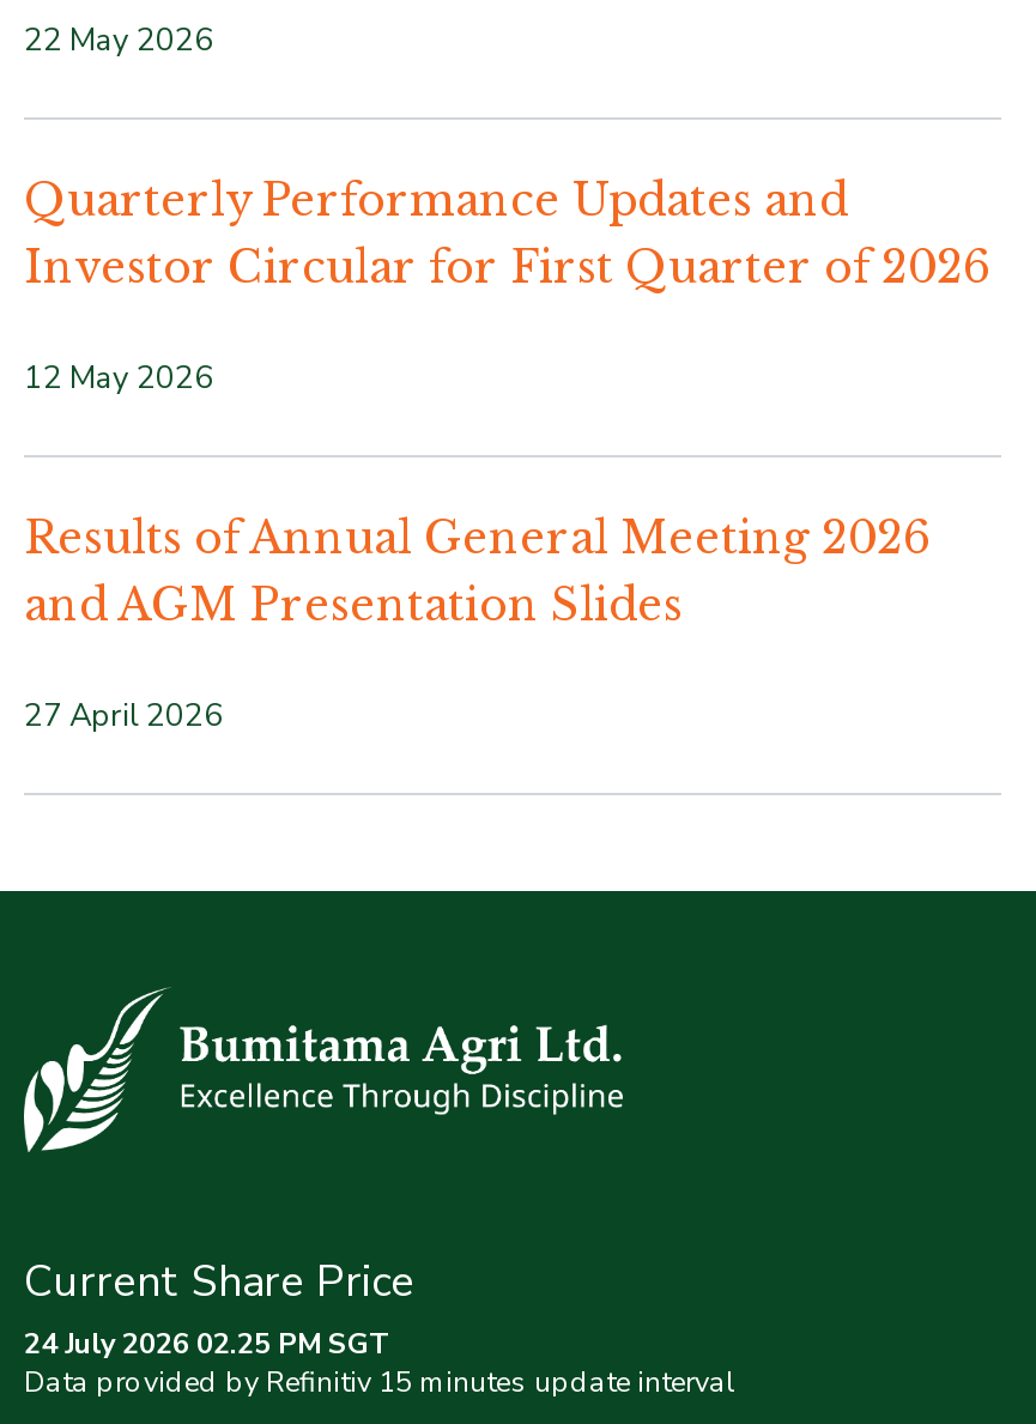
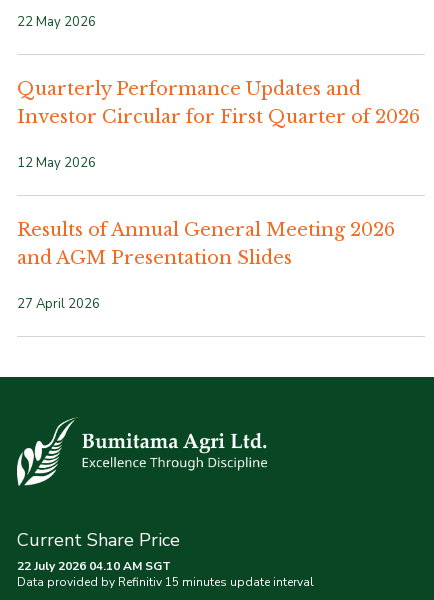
[24,1325,390,1363] 24 July 2026 02.25 PM SGT -> [17,558,171,574] 22 July 2026 04.10 AM SGT

